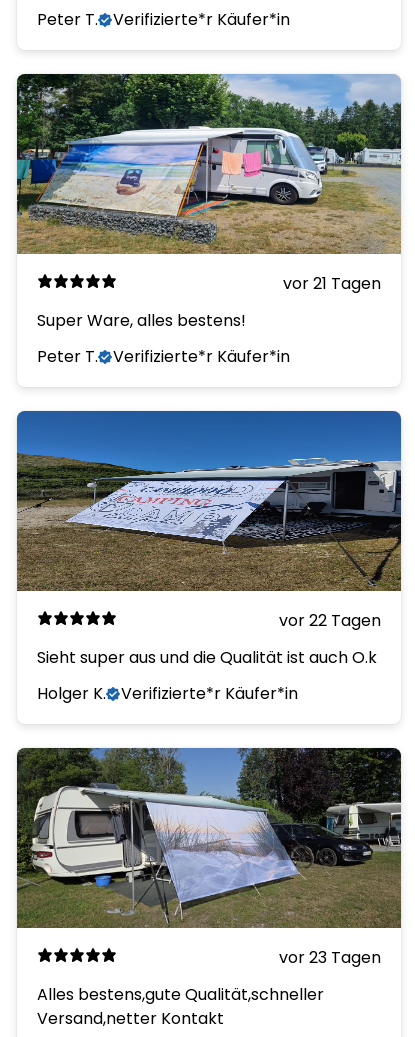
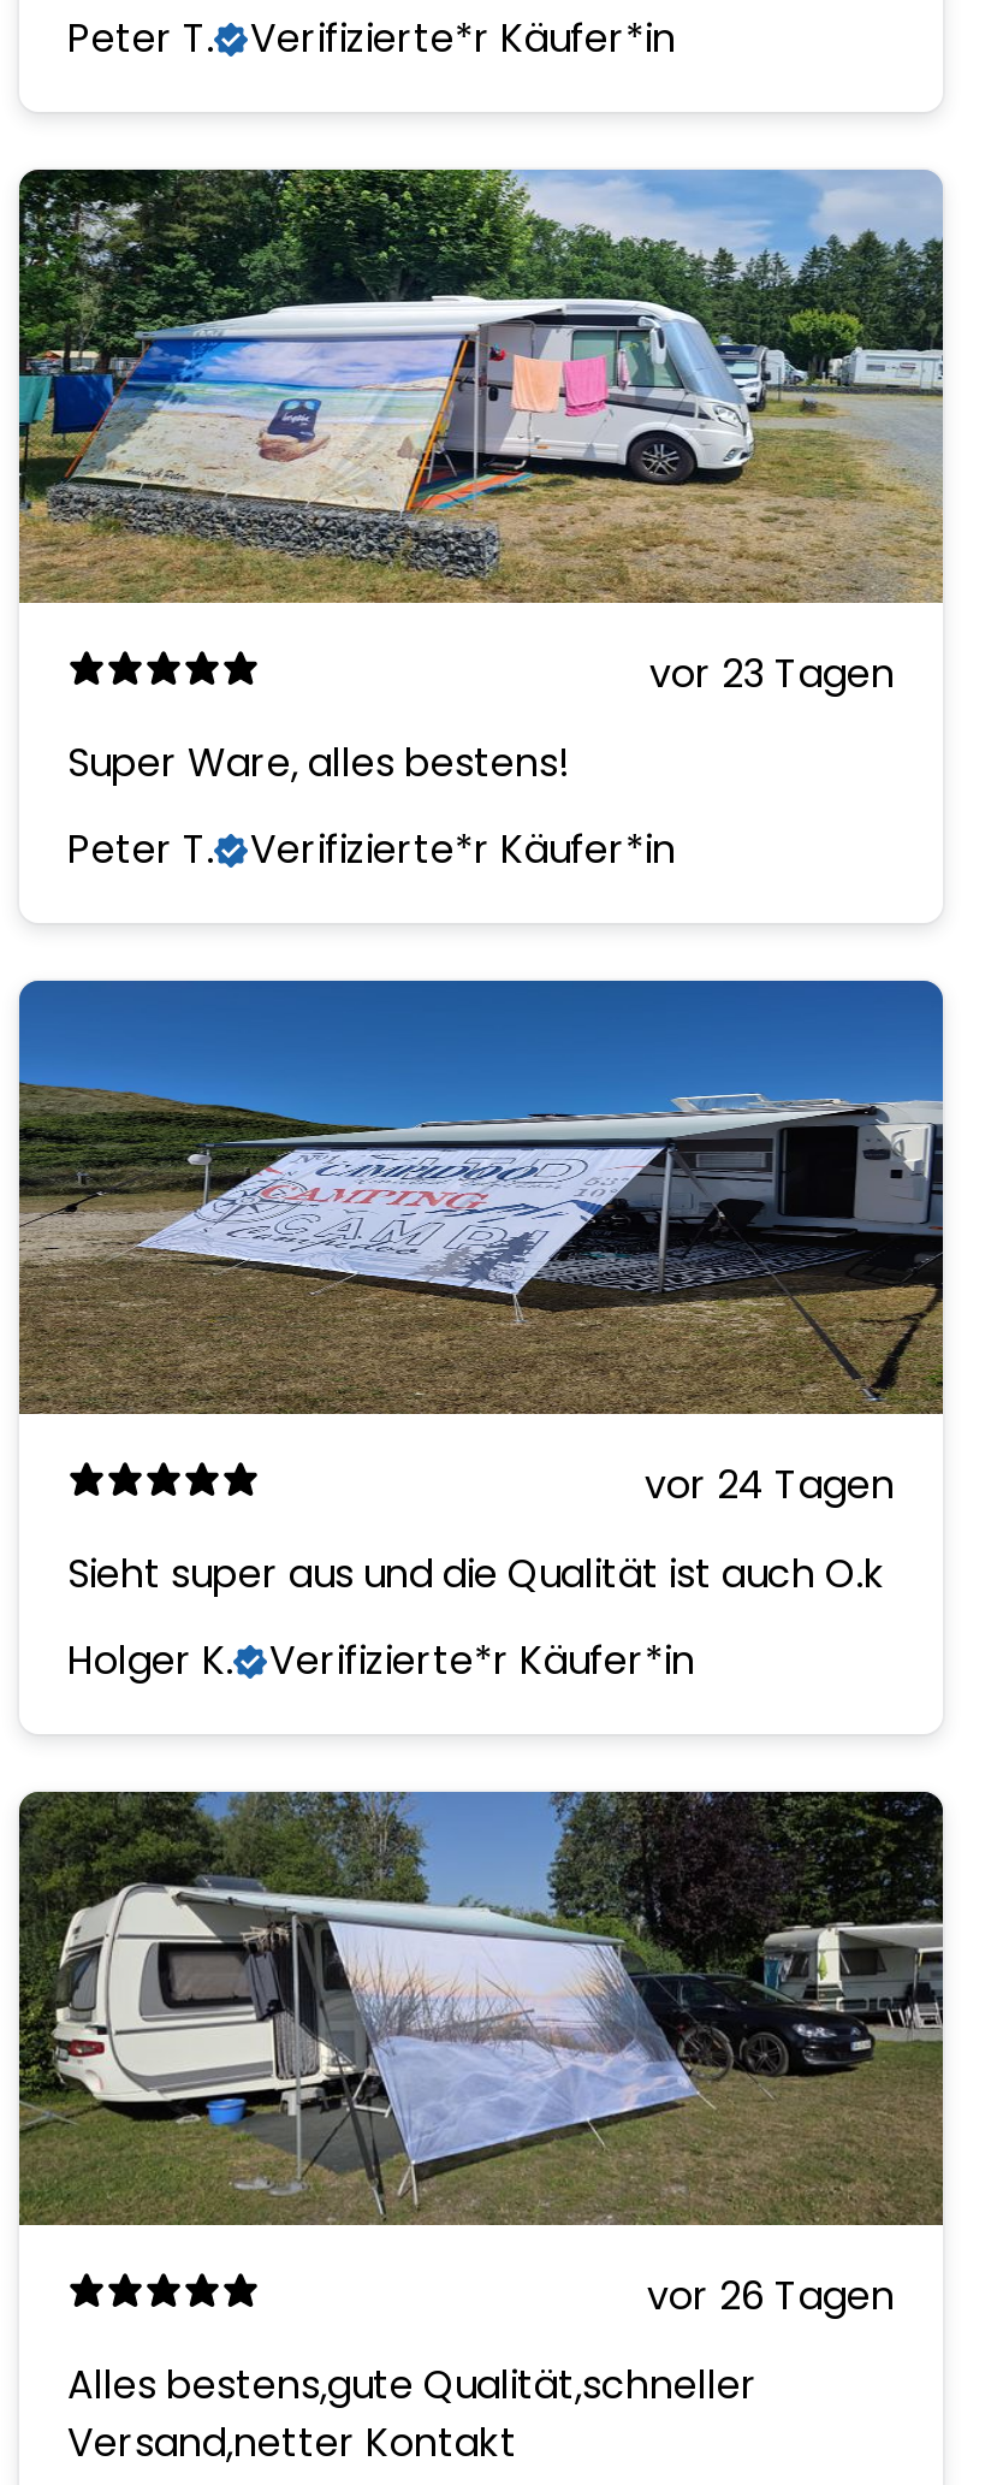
[283,272,381,295] vor 21 Tagen -> [649,647,895,702] vor 23 Tagen
[279,609,381,632] vor 22 Tagen -> [645,1458,895,1513] vor 24 Tagen
[279,946,381,969] vor 23 Tagen -> [647,2269,895,2324] vor 26 Tagen

